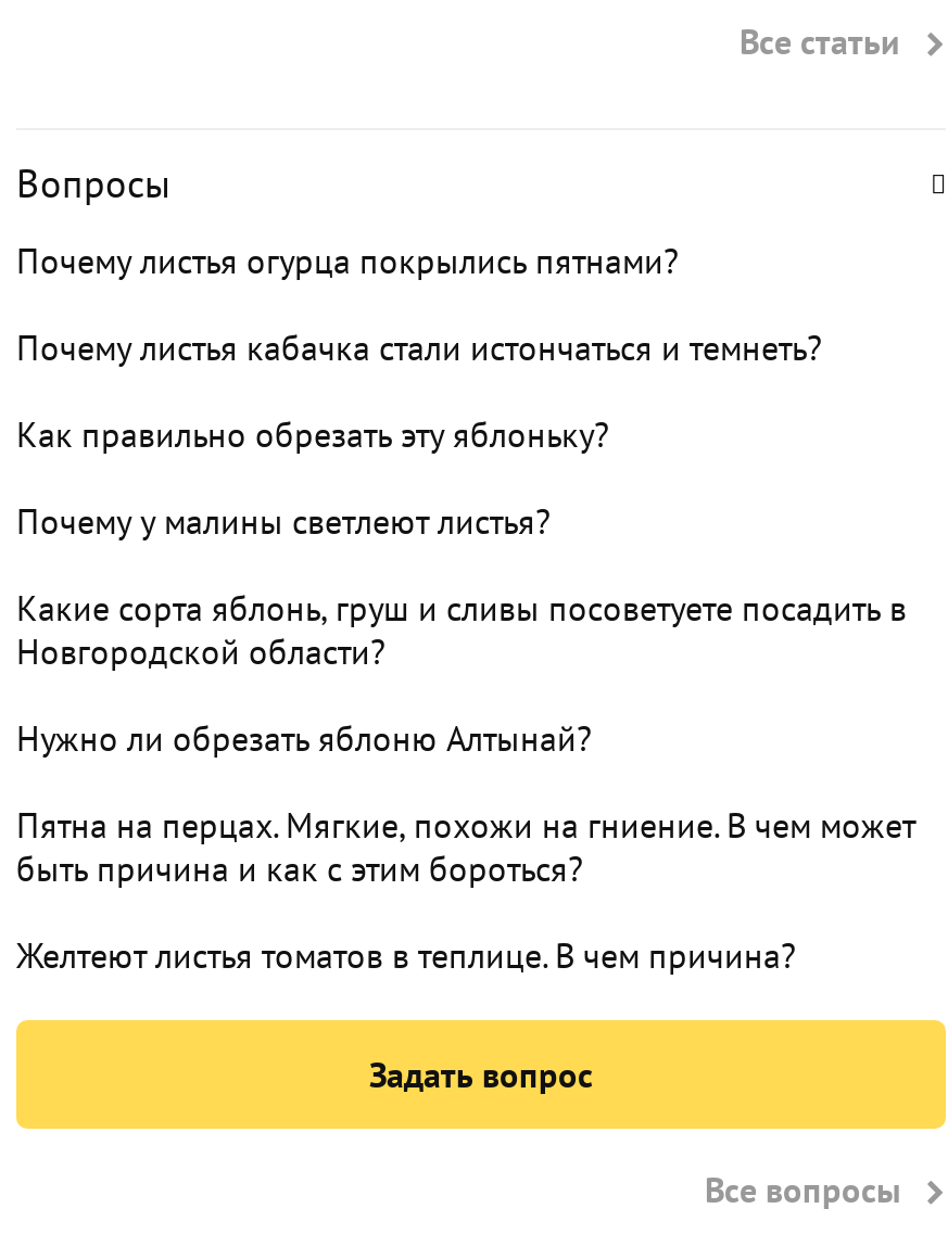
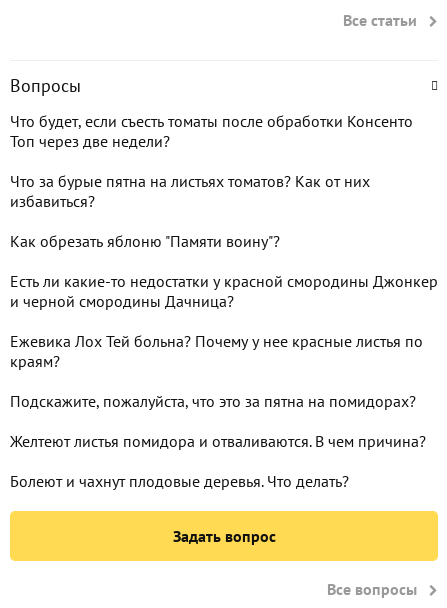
[16,239,679,282] Почему листья огурца покрылись пятнами? -> [10,111,413,151] Что будет, если съесть томаты после обработки Консенто | Топ через две недели?
[16,326,822,369] Почему листья кабачка стали истончаться и темнеть? -> [10,171,370,211] Что за бурые пятна на листьях томатов? Как от них | избавиться?
[16,412,609,456] Как правильно обрезать эту яблоньку? -> [10,231,280,251] Как обрезать яблоню "Памяти воину"?
[16,499,551,543] Почему у малины светлеют листья? -> [10,271,438,311] Есть ли какие-то недостатки у красной смородины Джонкер | и черной смородины Дачница?
[16,586,907,673] Какие сорта яблонь, груш и сливы посоветуете посадить в | Новгородской области? -> [10,331,423,371] Ежевика Лох Тей больна? Почему у нее красные листья по | краям?
[16,716,592,760] Нужно ли обрезать яблоню Алтынай? -> [10,391,416,411] Подскажите, пожалуйста, что это за пятна на помидорах?
[16,803,915,890] Пятна на перцах. Мягкие, похожи на гниение. В чем может | быть причина и как с этим бороться? -> [10,431,426,451] Желтеют листья помидора и отваливаются. В чем причина?
[16,933,796,977] Желтеют листья томатов в теплице. В чем причина? -> [10,471,349,491] Болеют и чахнут плодовые деревья. Что делать?

